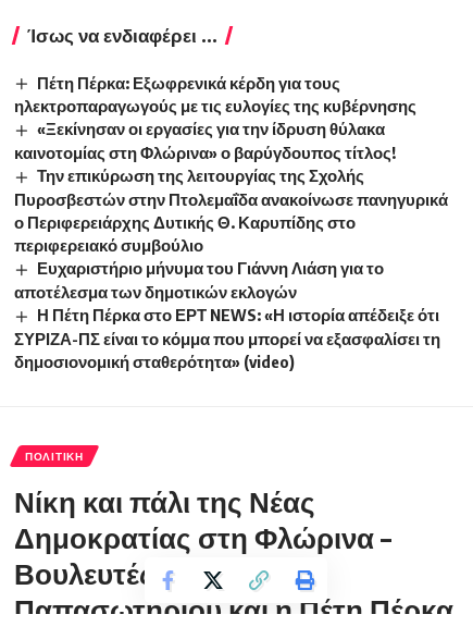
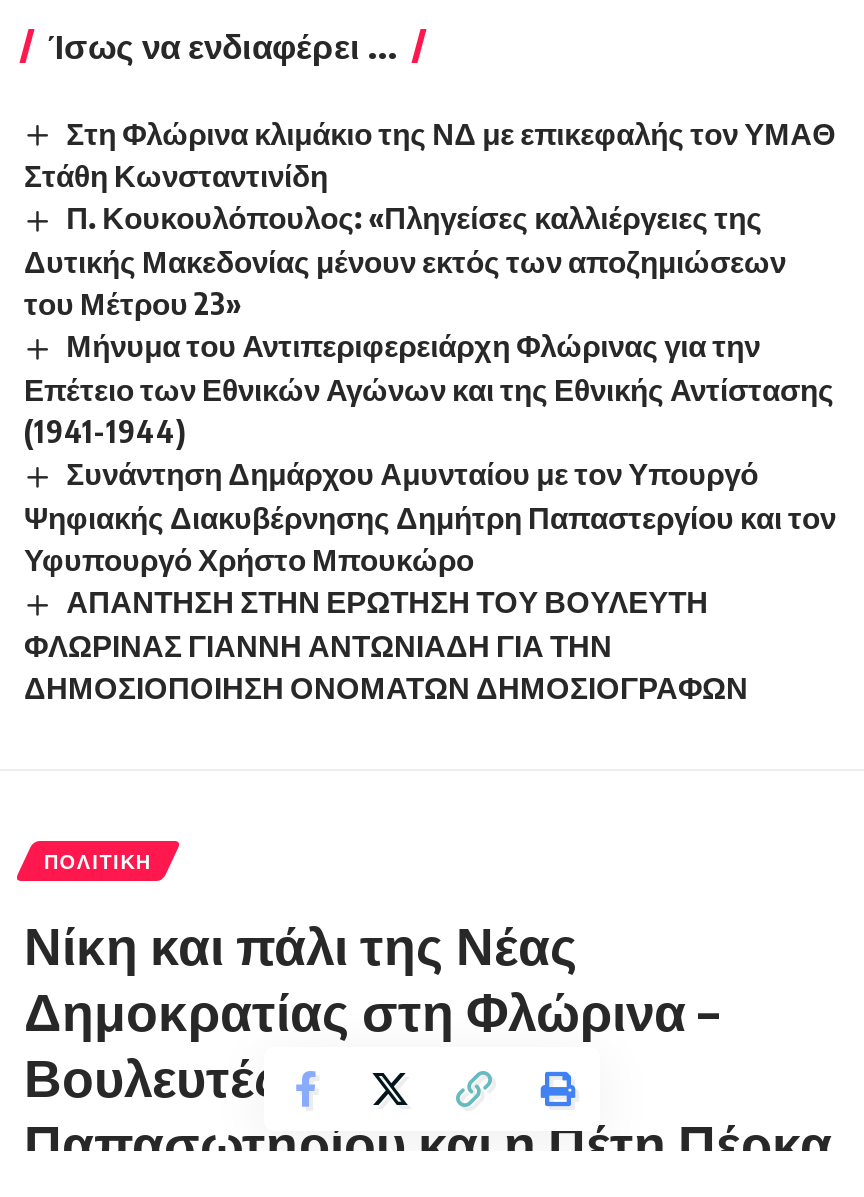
[14,72,448,371] Πέτη Πέρκα: Εξωφρενικά κέρδη για τους | ηλεκτροπαραγωγούς με τις ευλογίες της κυβέρνησης | «Ξεκίνησαν οι εργασίες για την ίδρυση θύλακα | καινοτομίας στη Φλώρινα» ο βαρύγδουπος τίτλος! | Την επικύρωση της λειτουργίας της Σχολής | Πυροσβεστών στην Πτολεμαΐδα ανακοίνωσε πανηγυρικά | ο Περιφερειάρχης Δυτικής Θ. Καρυπίδης στο | περιφερειακό συμβούλιο | Ευχαριστήριο μήνυμα του Γιάννη Λιάση για το | αποτέλεσμα των δημοτικών εκλογών | Η Πέτη Πέρκα στο ΕΡΤ NEWS: «Η ιστορία απέδειξε ότι | ΣΥΡΙΖΑ-ΠΣ είναι το κόμμα που μπορεί να εξασφαλίσει τη | δημοσιονομική σταθερότητα» (video) -> [24,114,836,705] Στη Φλώρινα κλιμάκιο της ΝΔ με επικεφαλής τον ΥΜΑΘ | Στάθη Κωνσταντινίδη | Π. Κουκουλόπουλος: «Πληγείσες καλλιέργειες της | Δυτικής Μακεδονίας μένουν εκτός των αποζημιώσεων | του Μέτρου 23» | Μήνυμα του Αντιπεριφερειάρχη Φλώρινας για την | Επέτειο των Εθνικών Αγώνων και της Εθνικής Αντίστασης | (1941-1944) | Συνάντηση Δημάρχου Αμυνταίου με τον Υπουργό | Ψηφιακής Διακυβέρνησης Δημήτρη Παπαστεργίου και τον | Υφυπουργό Χρήστο Μπουκώρο | ΑΠΑΝΤΗΣΗ ΣΤΗΝ ΕΡΩΤΗΣΗ ΤΟΥ ΒΟΥΛΕΥΤΗ | ΦΛΩΡΙΝΑΣ ΓΙΑΝΝΗ ΑΝΤΩΝΙΑΔΗ ΓΙΑ ΤΗΝ | ΔΗΜΟΣΙΟΠΟΙΗΣΗ ΟΝΟΜΑΤΩΝ ΔΗΜΟΣΙΟΓΡΑΦΩΝ

